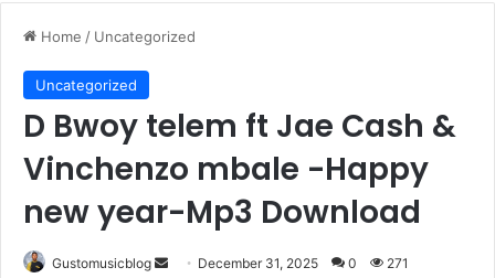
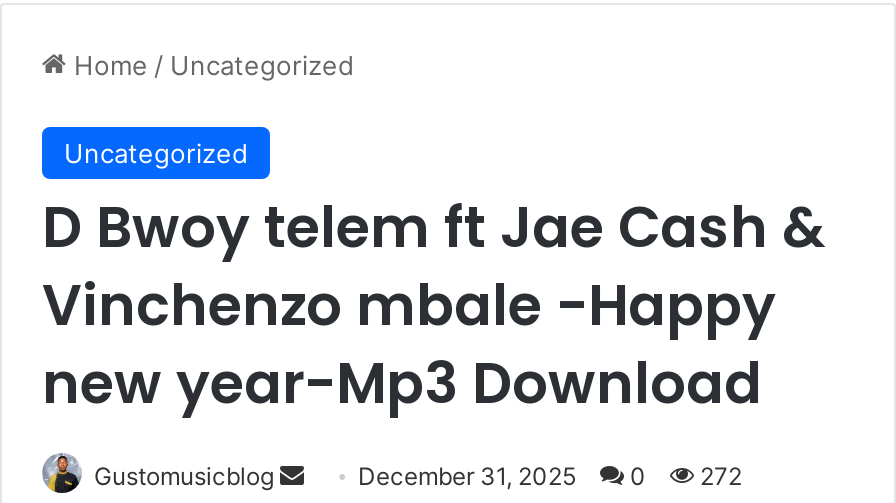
[383,255,409,271] 271 -> [694,461,742,491] 272

